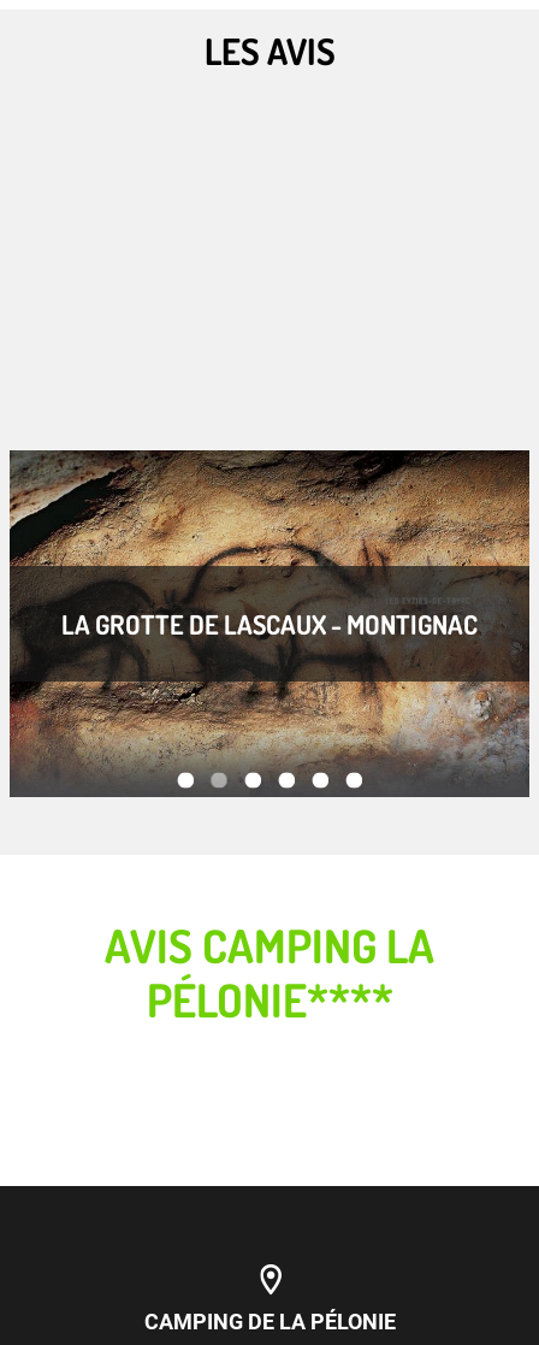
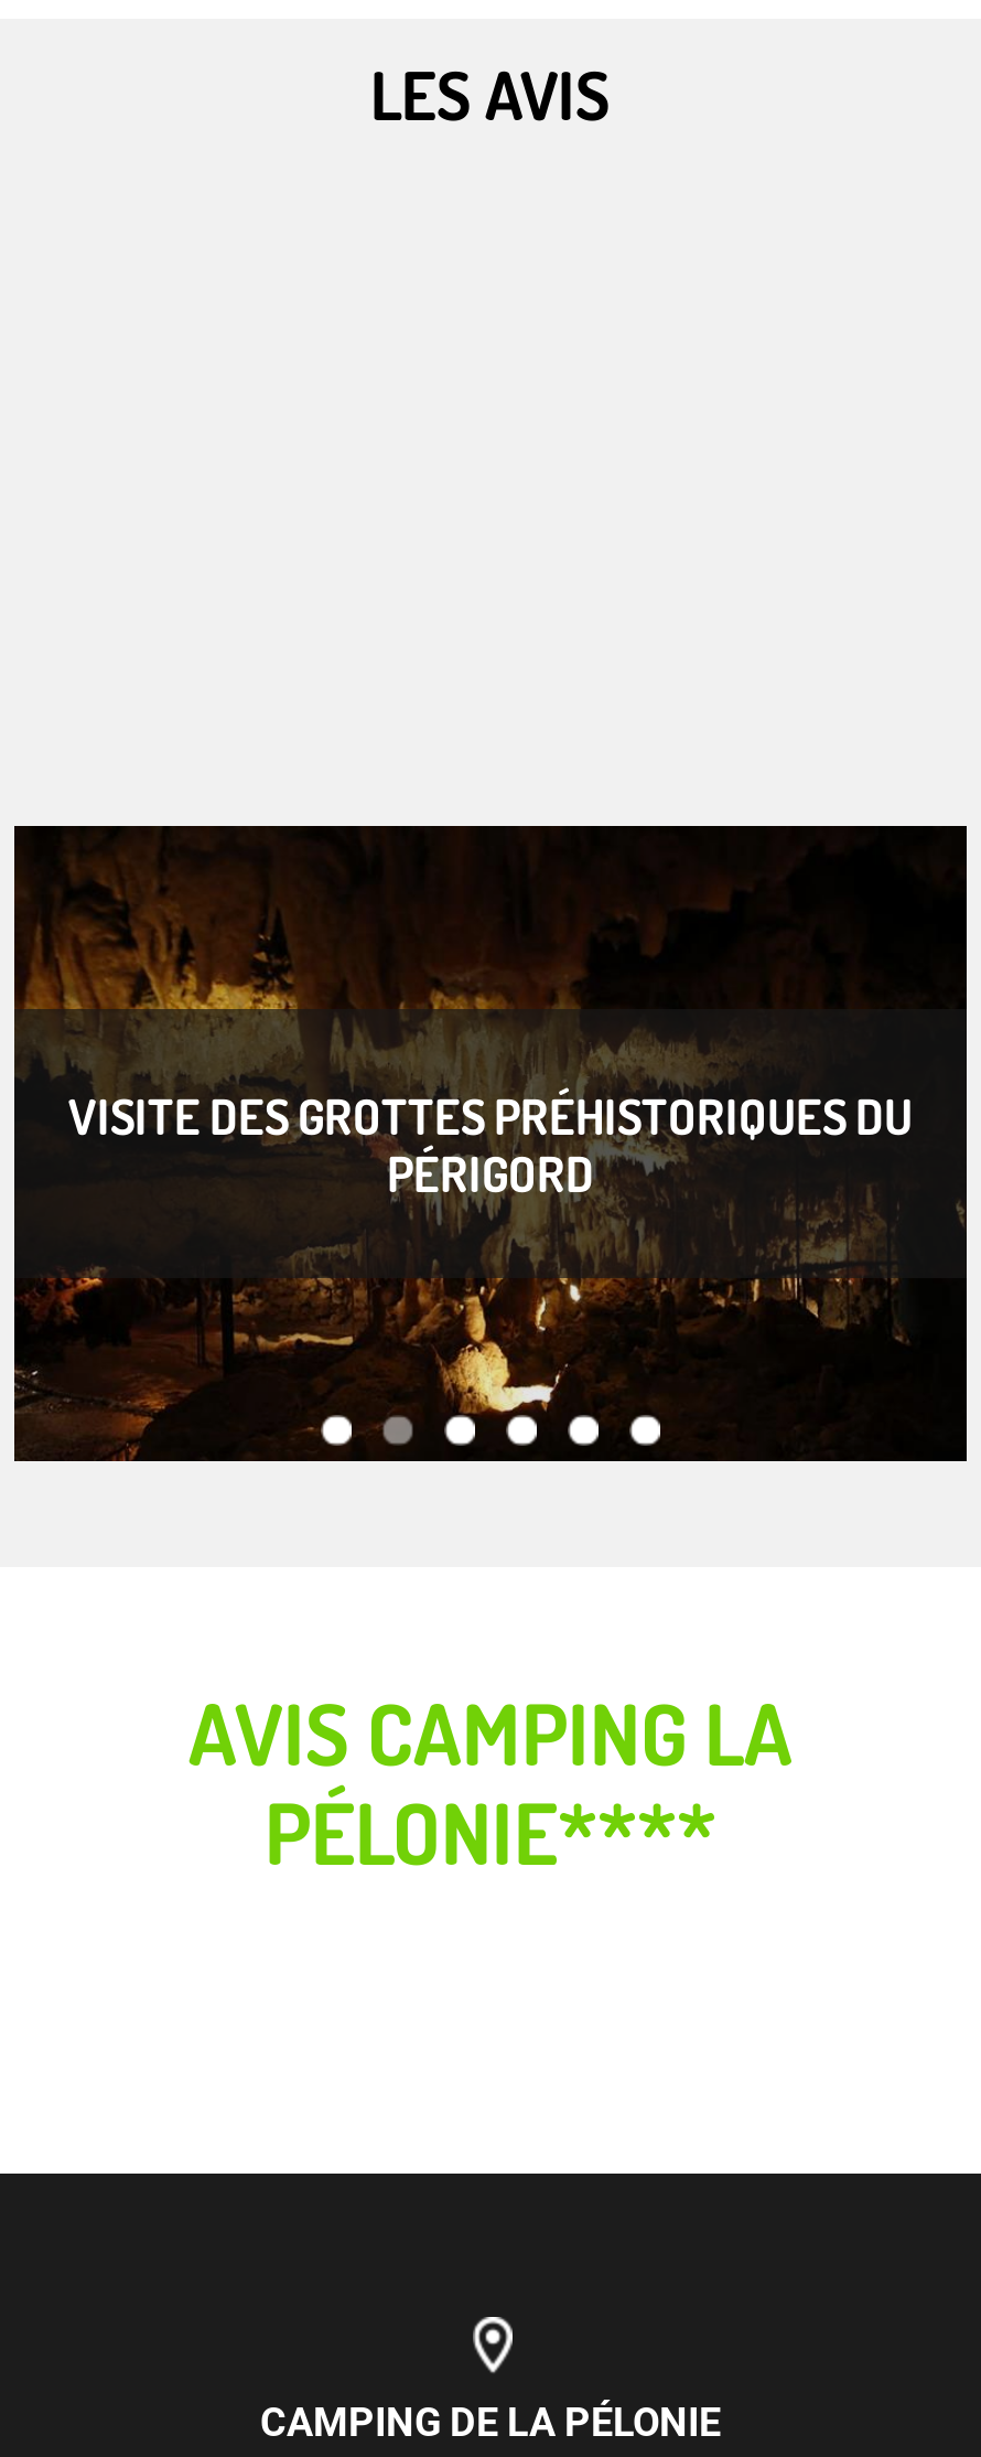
[8,450,531,797] [image] | LA GROTTE DE LASCAUX - MONTIGNAC -> [12,828,969,1461] [image] | VISITE DES GROTTES PRÉHISTORIQUES DU | PÉRIGORD

